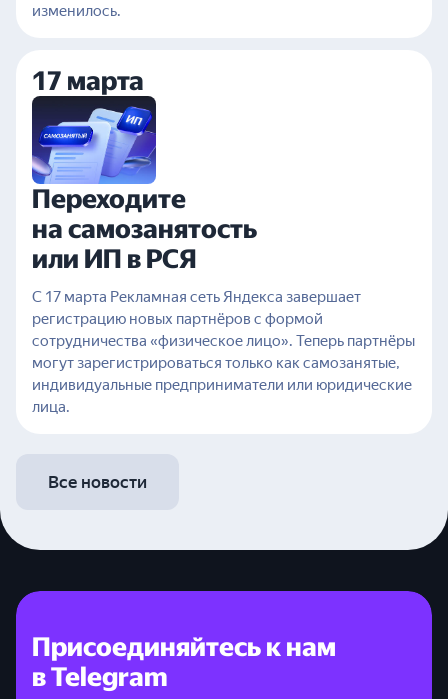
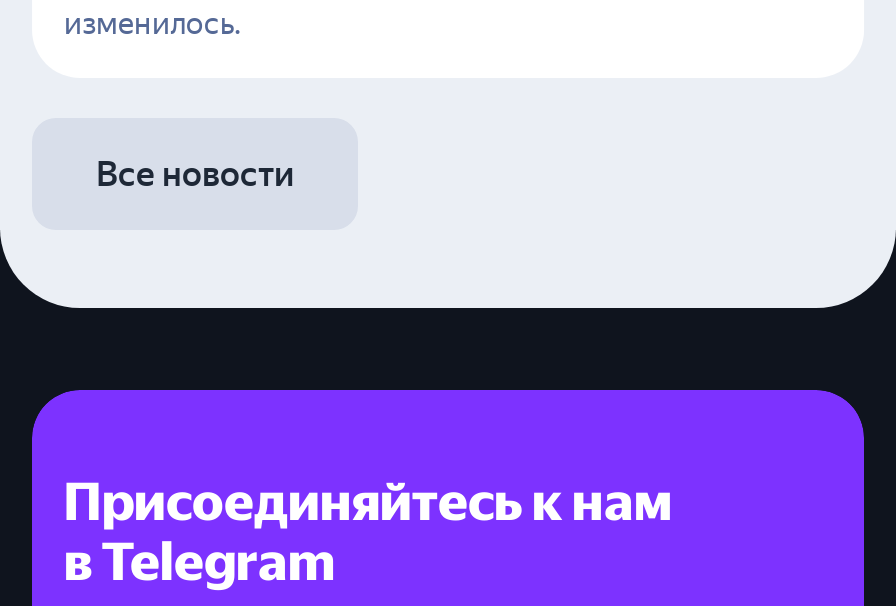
[32,66,144,96] 17 марта -> none
[31,104,415,416] [image] | Переходите | на самозанятость | или ИП в РСЯ | С 17 марта Рекламная сеть Яндекса завершает | регистрацию новых партнёров с формой | сотрудничества «физическое лицо». Теперь партнёры | могут зарегистрироваться только как самозанятые, | индивидуальные предприниматели или юридические | лица. -> none

